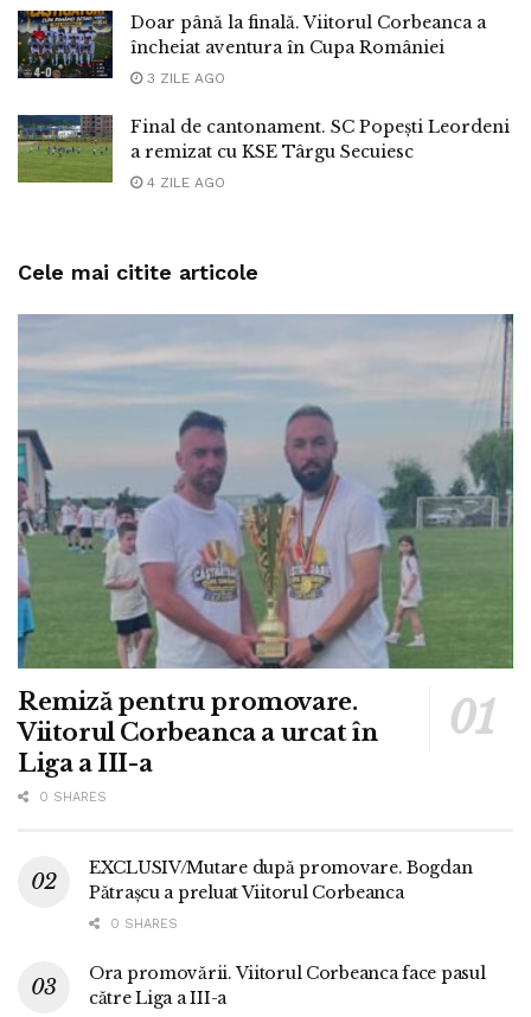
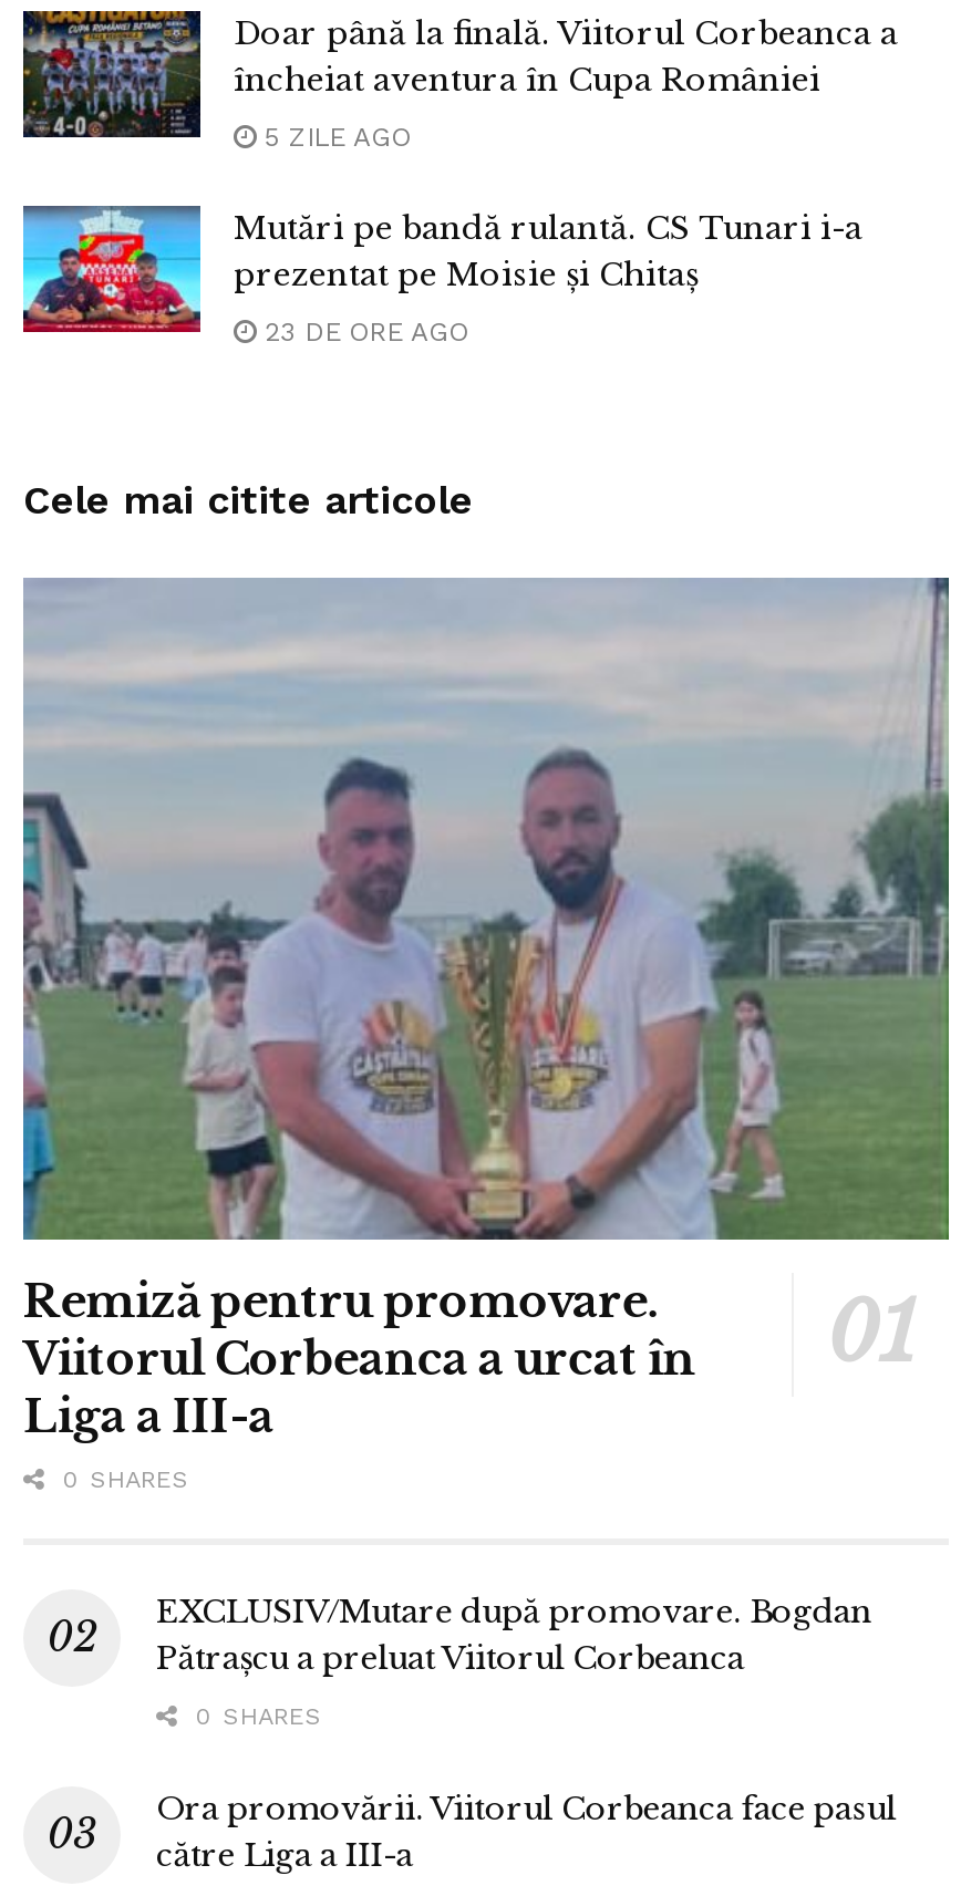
[142,70,225,86] 3 ZILE AGO -> [256,122,411,153] 5 ZILE AGO
[17,115,510,184] [image] | Final de cantonament. SC Popești Leordeni | a remizat cu KSE Târgu Secuiesc -> [21,206,862,334] [image] | Mutări pe bandă rulantă. CS Tunari i-a | prezentat pe Moisie și Chitaș
[142,174,225,191] 4 ZILE AGO -> [256,316,468,347] 23 DE ORE AGO

